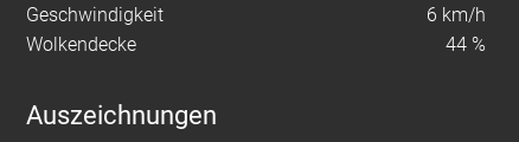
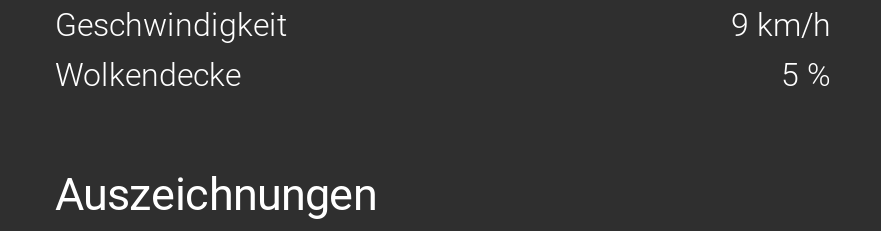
[427,4,486,26] 6 km/h -> [731,6,831,44] 9 km/h
[446,33,486,56] 44 % -> [781,56,831,94] 5 %

